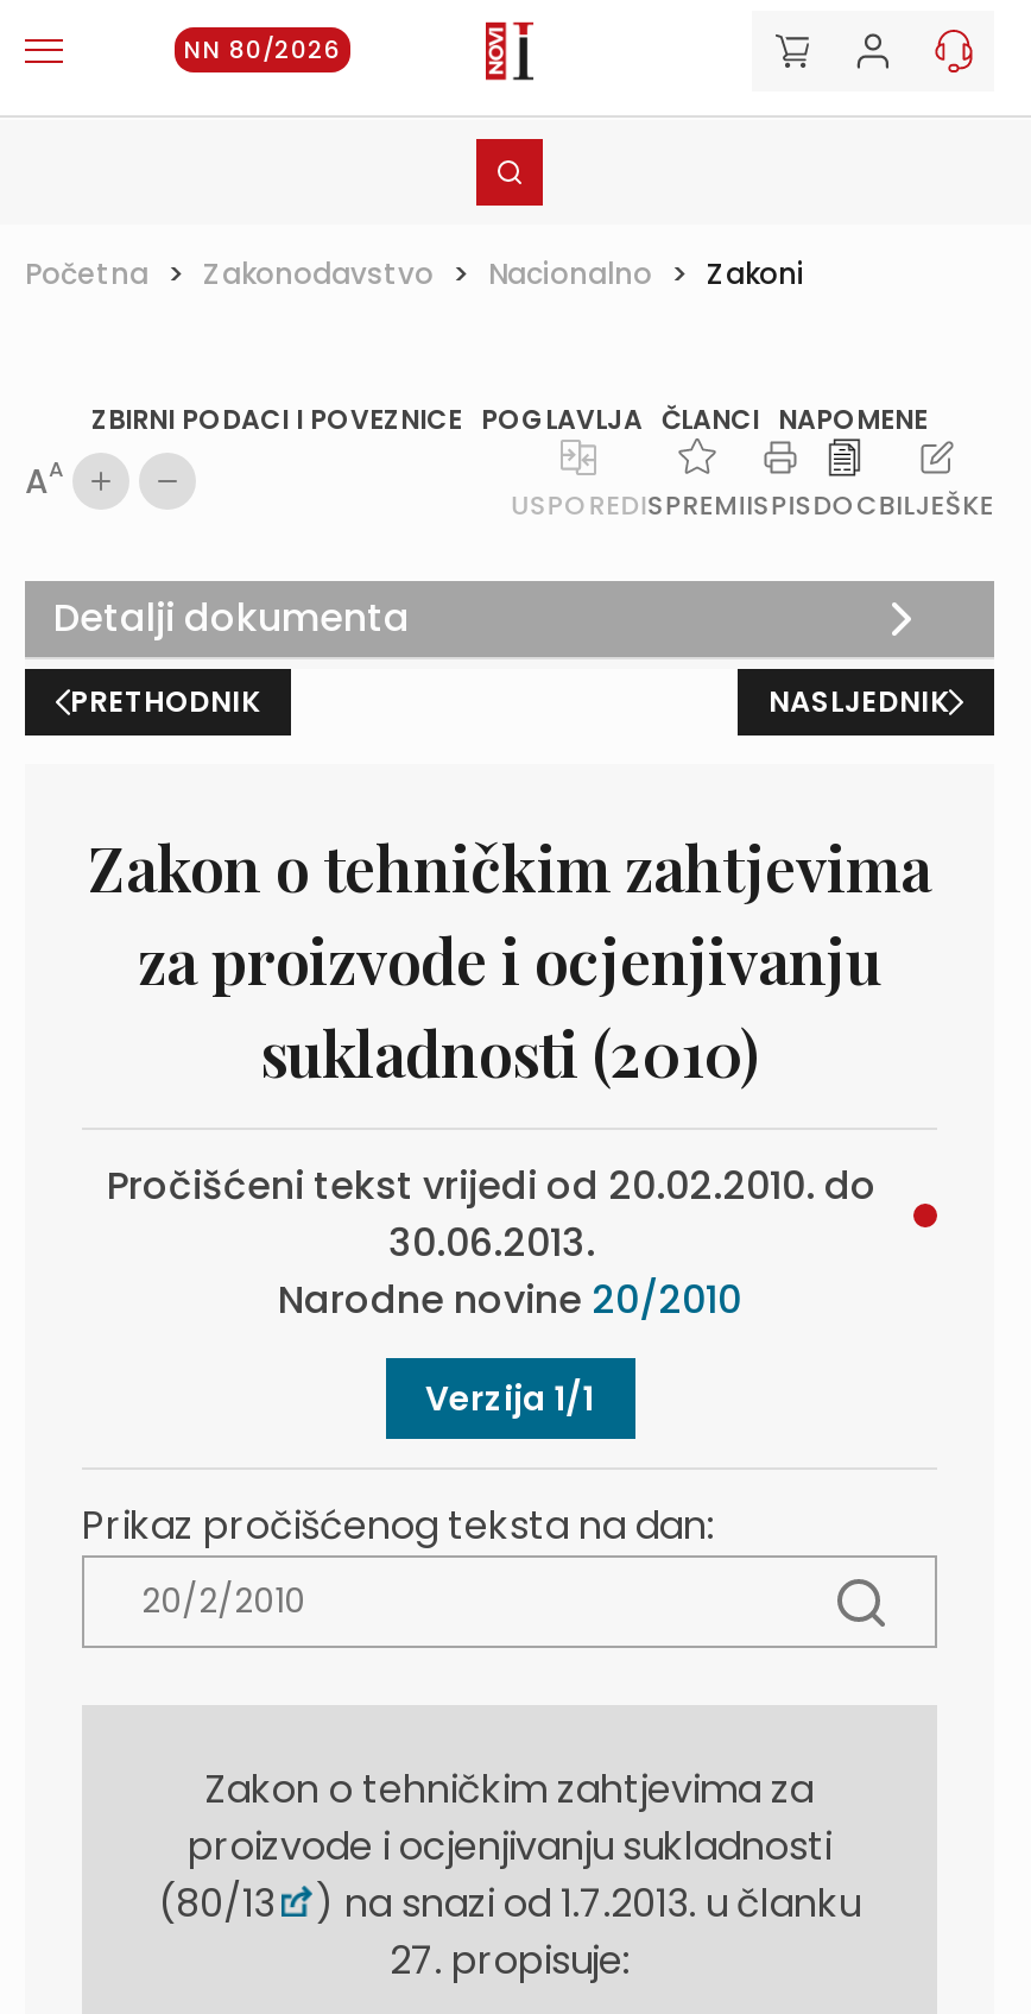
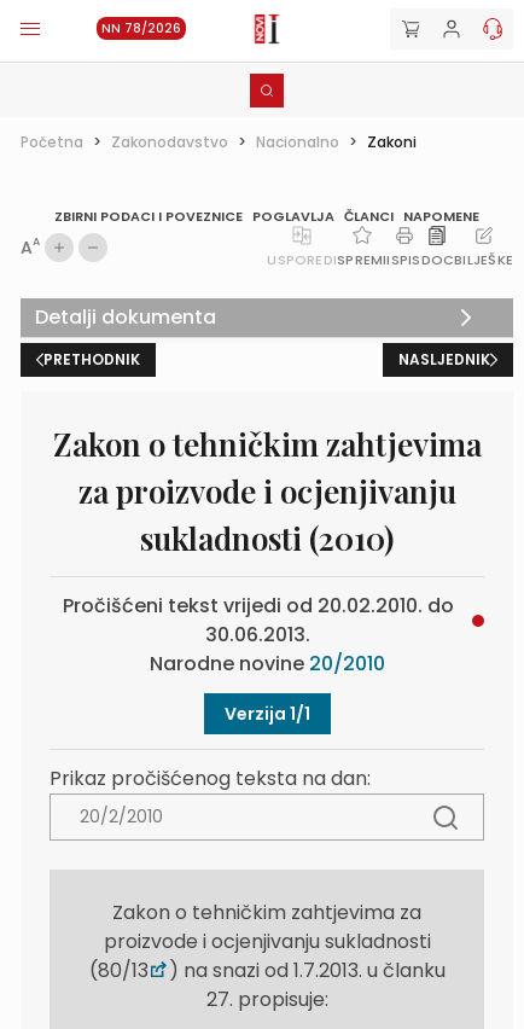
[184,32,341,68] NN 80/2026 -> [101,19,181,37] NN 78/2026

